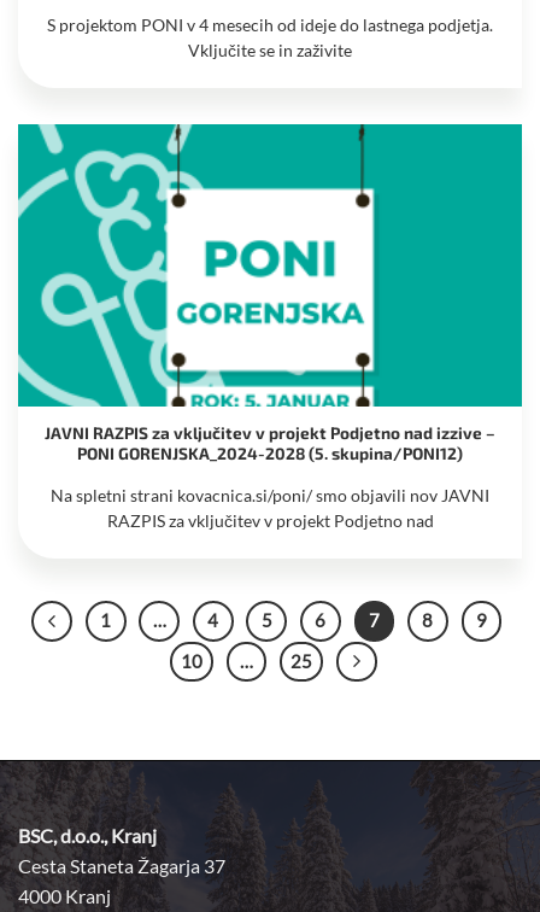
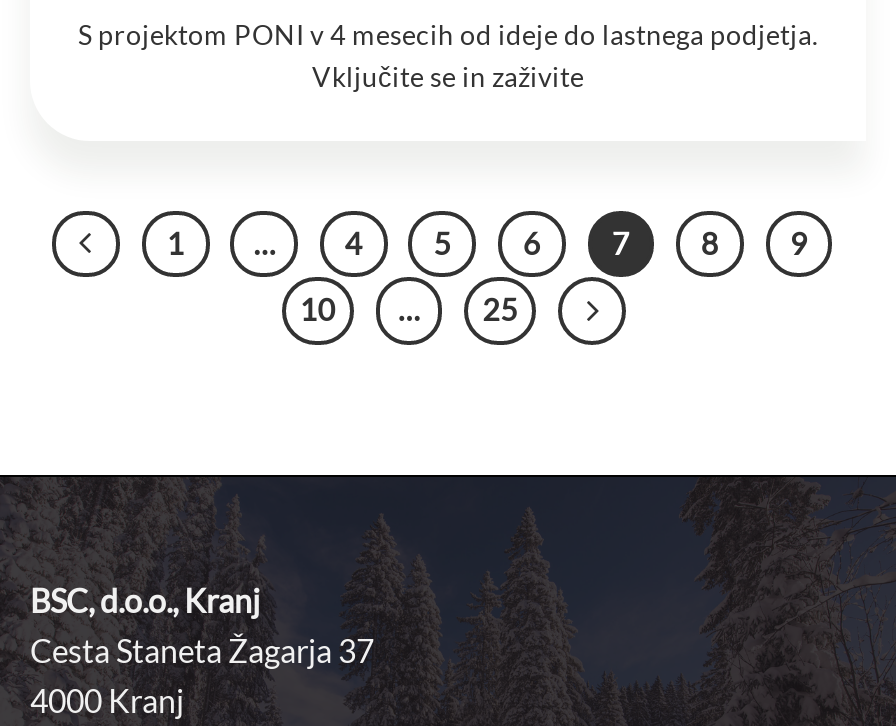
[17,123,523,530] [image] | JAVNI RAZPIS za vključitev v projekt Podjetno nad izzive – | PONI GORENJSKA_2024-2028 (5. skupina/PONI12) | Na spletni strani kovacnica.si/poni/ smo objavili nov JAVNI | RAZPIS za vključitev v projekt Podjetno nad -> none

